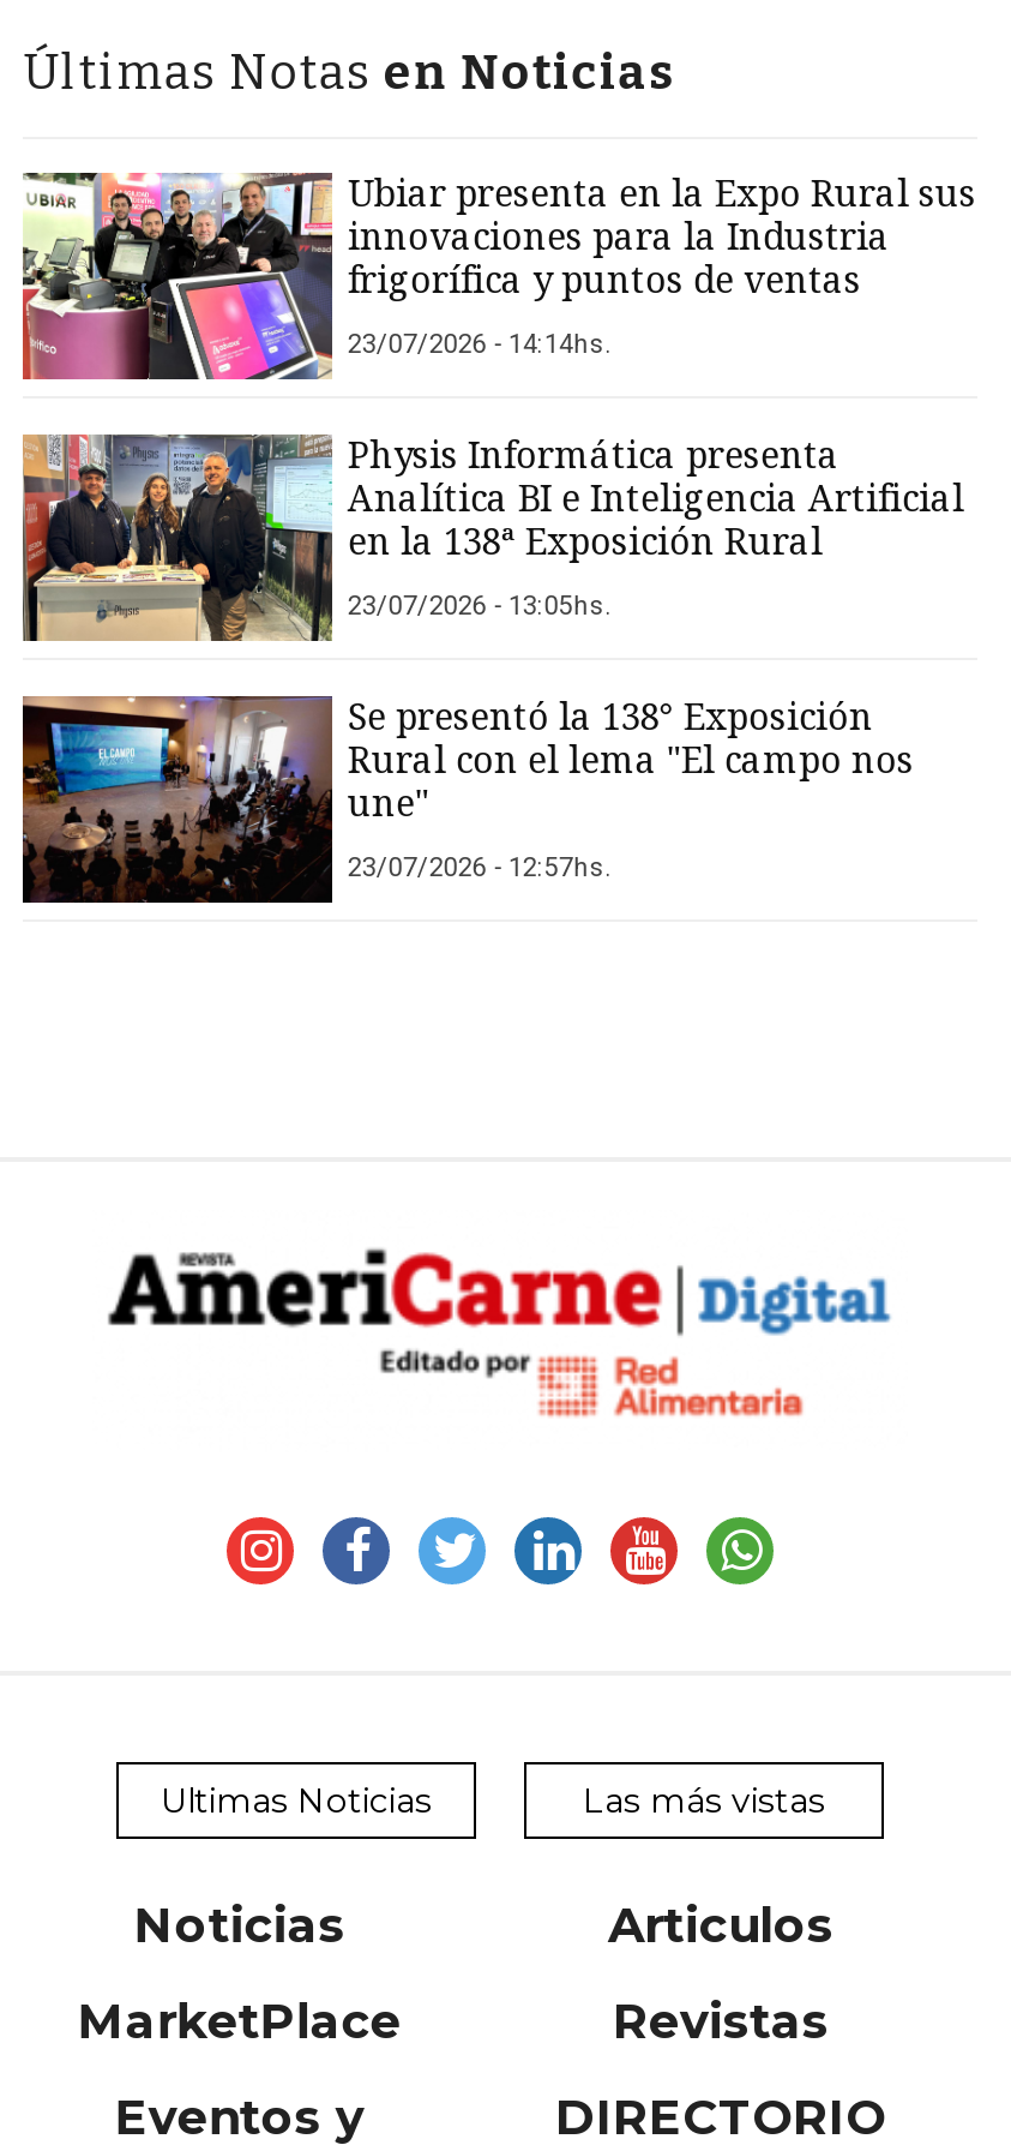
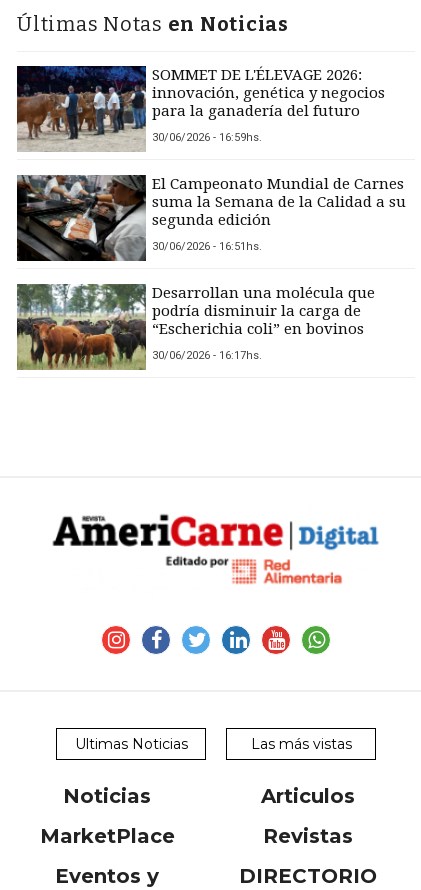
[20,170,976,382] [image] | Ubiar presenta en la Expo Rural sus | innovaciones para la Industria | frigorífica y puntos de ventas -> [16,65,385,152] [image] | SOMMET DE L'ÉLEVAGE 2026: | innovación, genética y negocios | para la ganadería del futuro
[347,329,611,360] 23/07/2026 - 14:14hs. -> [152,131,262,144] 30/06/2026 - 16:59hs.
[20,432,964,643] [image] | Physis Informática presenta | Analítica BI e Inteligencia Artificial | en la 138ª Exposición Rural -> [16,174,406,262] [image] | El Campeonato Mundial de Carnes | suma la Semana de la Calidad a su | segunda edición
[347,591,611,622] 23/07/2026 - 13:05hs. -> [152,240,262,253] 30/06/2026 - 16:51hs.
[20,694,913,905] [image] | Se presentó la 138° Exposición | Rural con el lema "El campo nos | une" -> [16,283,375,371] [image] | Desarrollan una molécula que | podría disminuir la carga de | “Escherichia coli” en bovinos
[347,852,611,884] 23/07/2026 - 12:57hs. -> [152,349,262,362] 30/06/2026 - 16:17hs.

